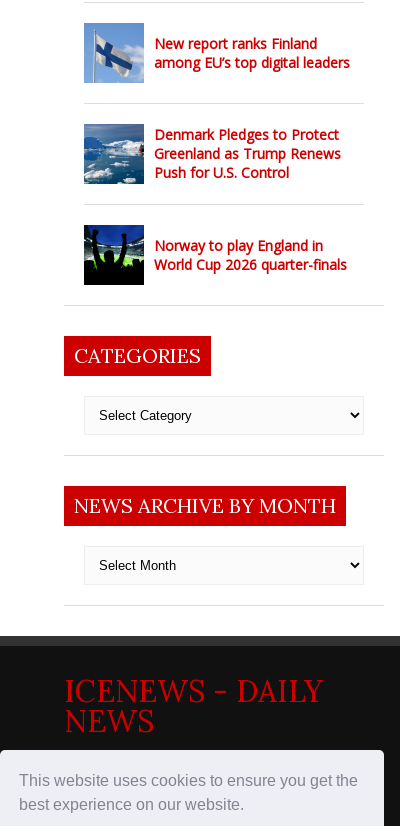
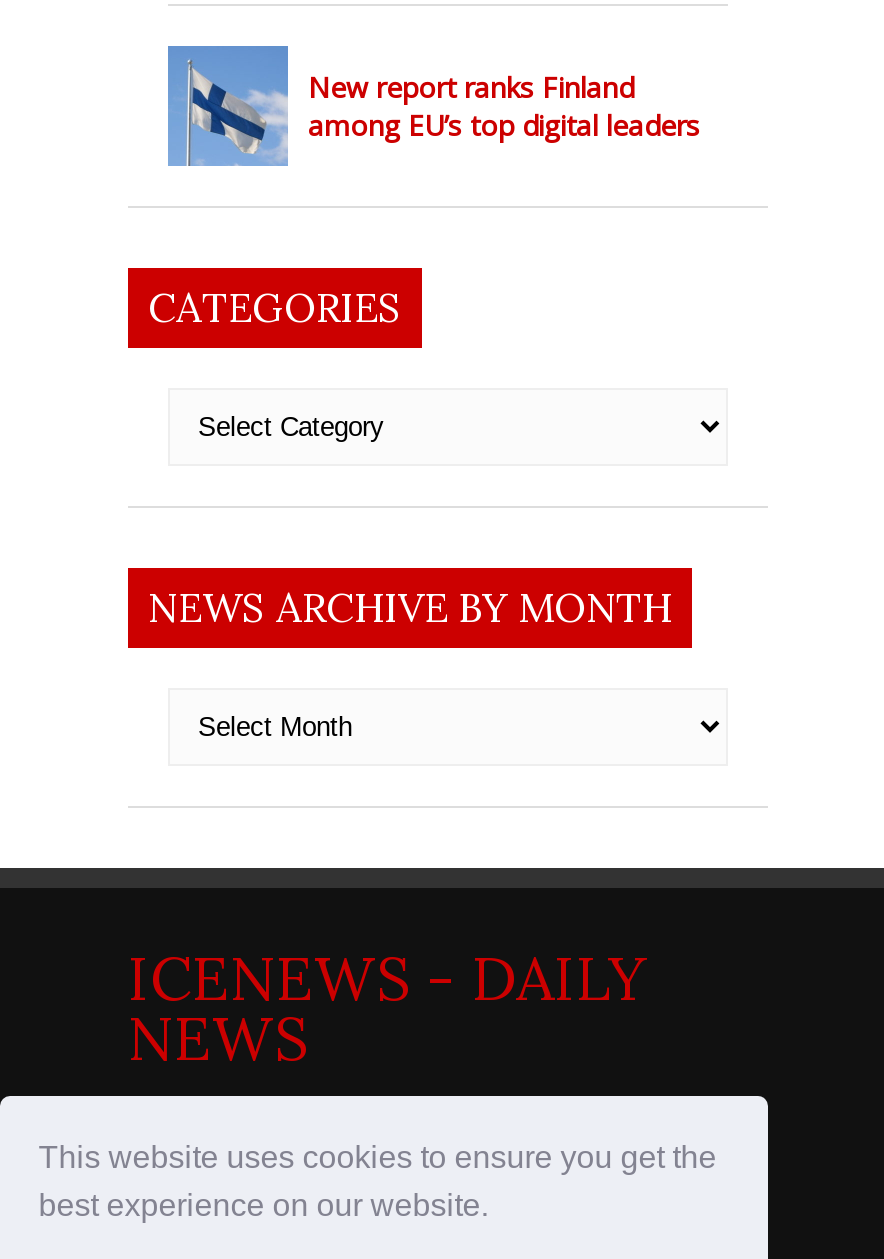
[83,123,341,185] [image] | Denmark Pledges to Protect | Greenland as Trump Renews | Push for U.S. Control -> none
[83,224,347,286] [image] | Norway to play England in | World Cup 2026 quarter-finals -> none

